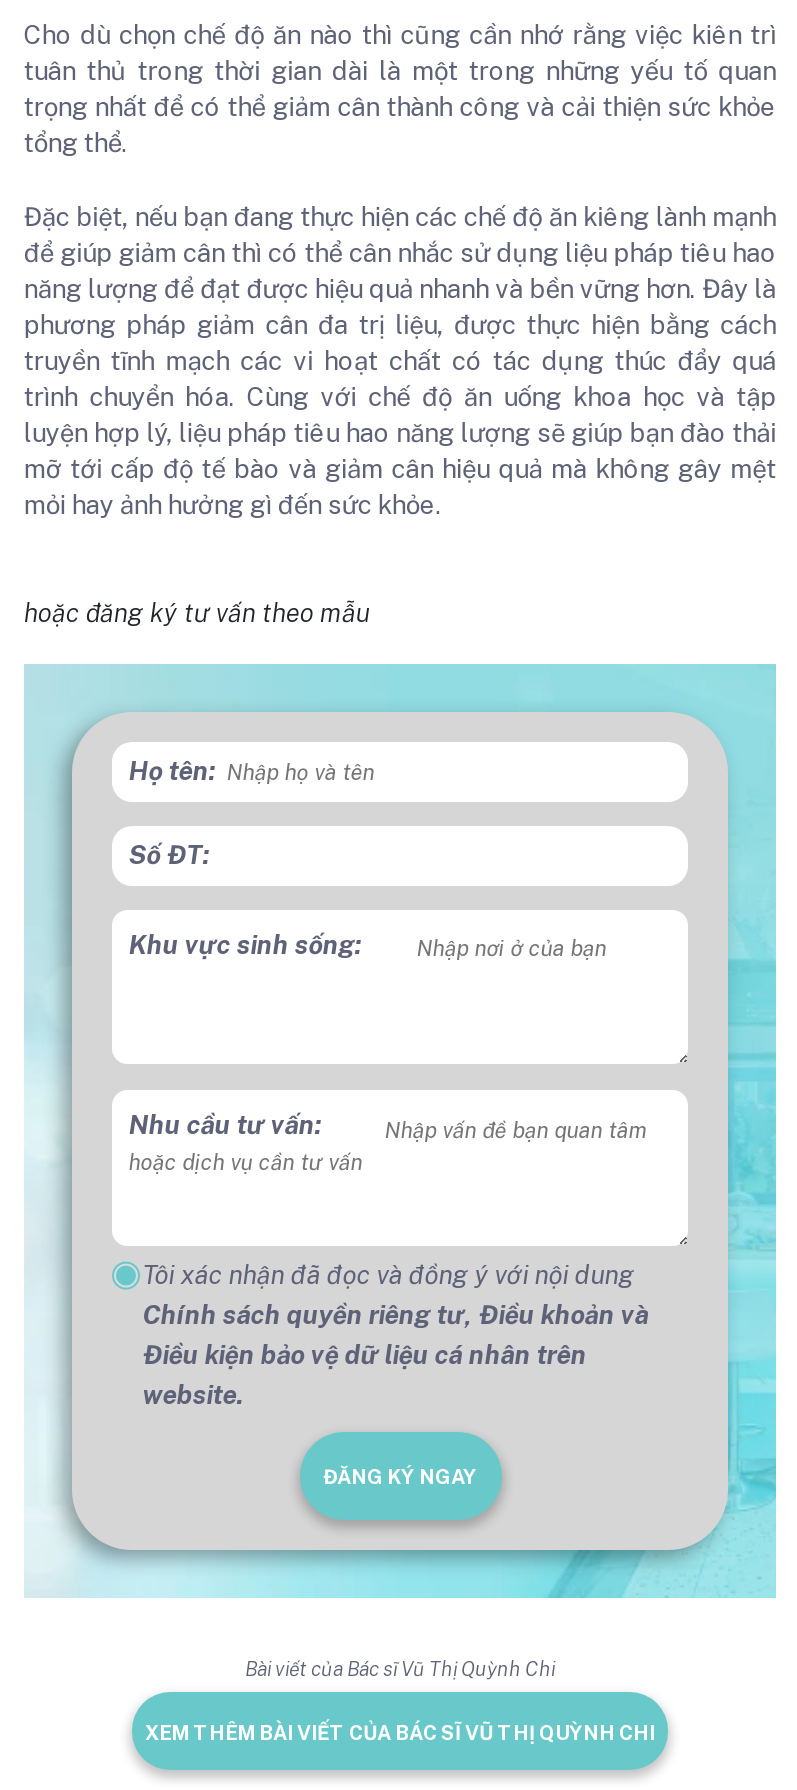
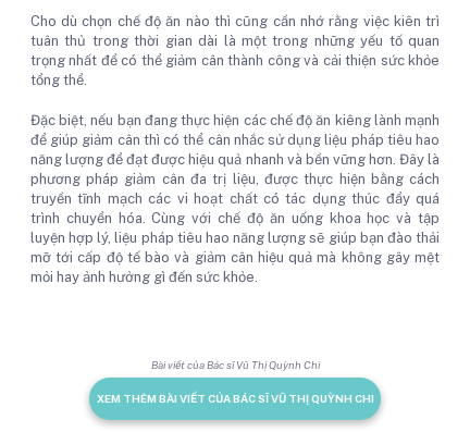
[24,599,370,629] hoặc đăng ký tư vấn theo mẫu -> none
[22,662,778,1600] [image] | Họ tên: | Số ĐT: | Khu vực sinh sống: -> none
[128,1111,322,1141] Nhu cầu tư vấn: -> none
[142,1260,648,1488] Tôi xác nhận đã đọc và đồng ý với nội dung | Chính sách quyền riêng tư, Điều khoản và | Điều kiện bảo vệ dữ liệu cá nhân trên | website. | ĐĂNG KÝ NGAY -> none

